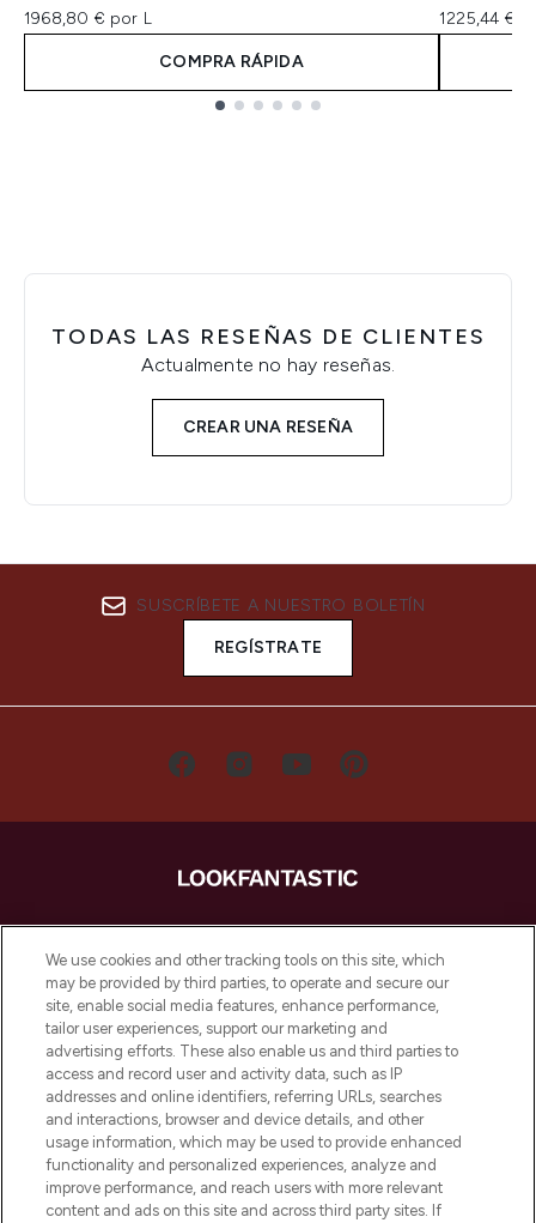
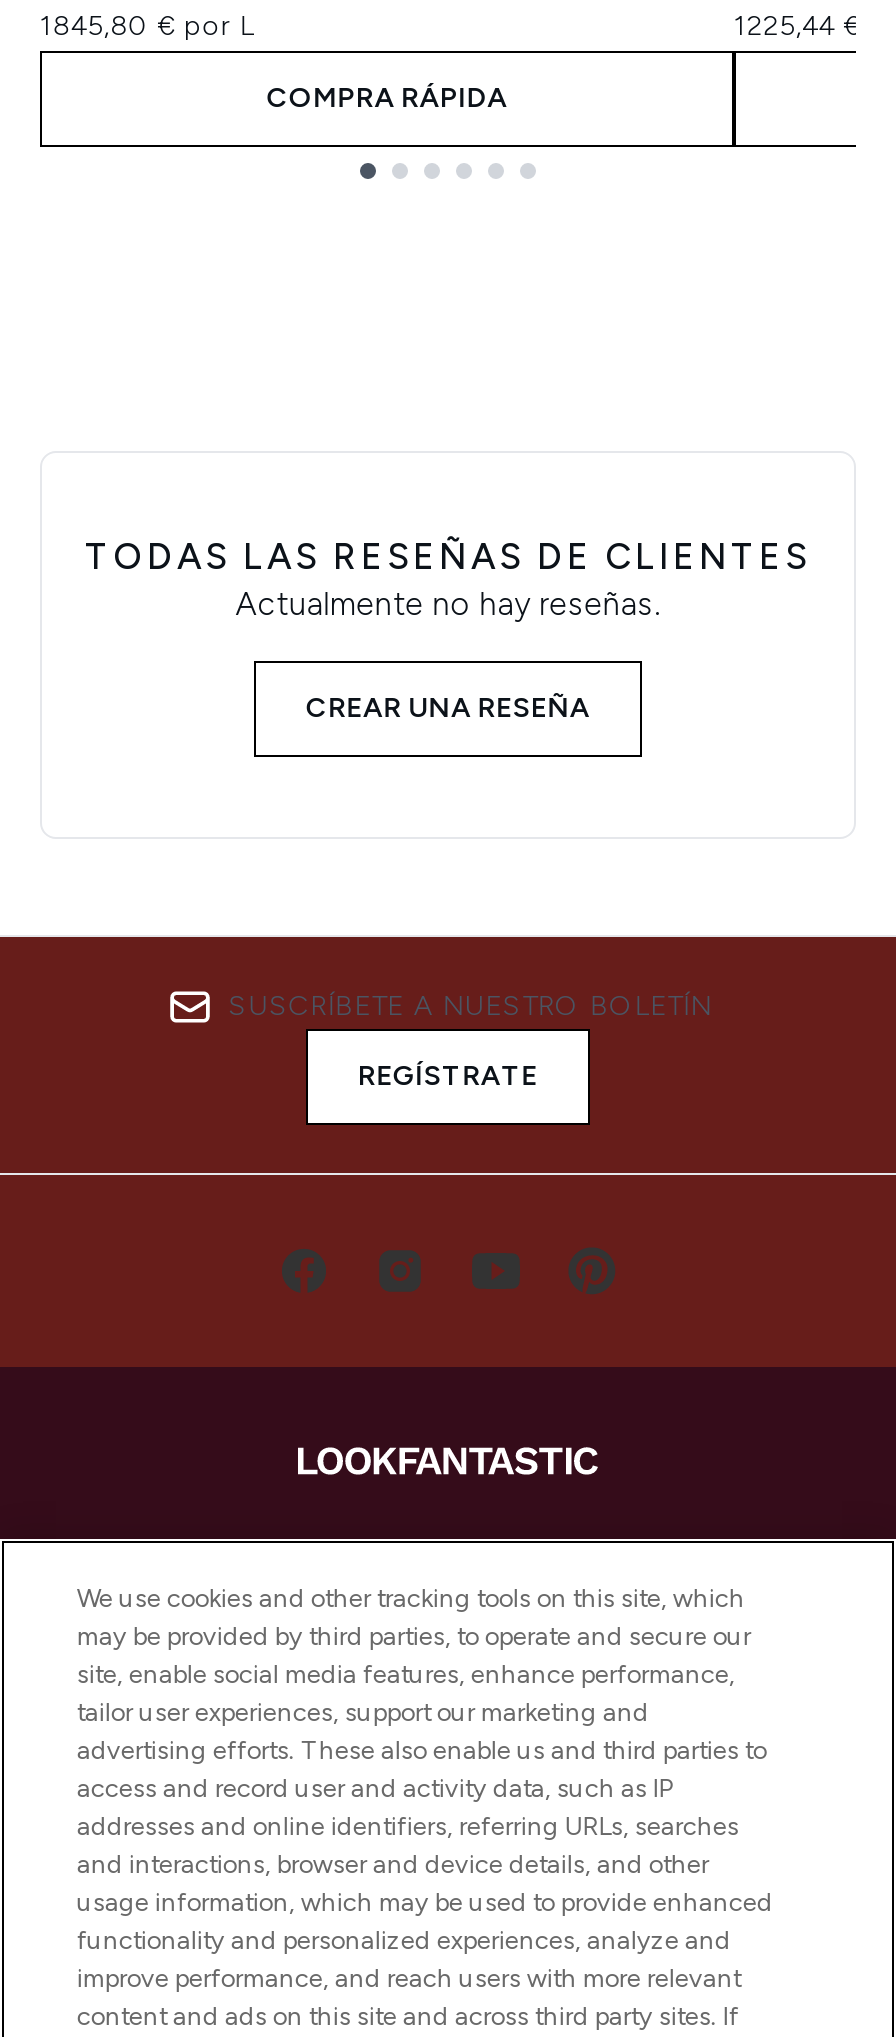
[24,8,152,29] 1968,80 € por L -> [40,9,254,43] 1845,80 € por L

